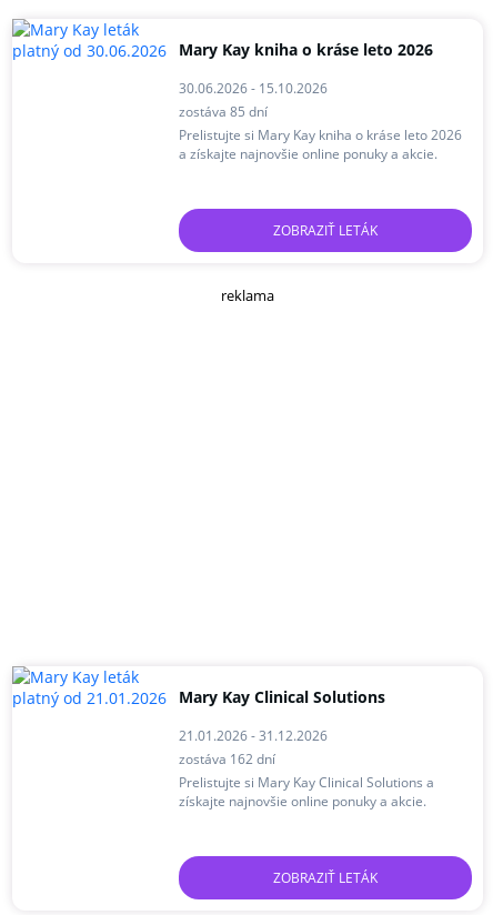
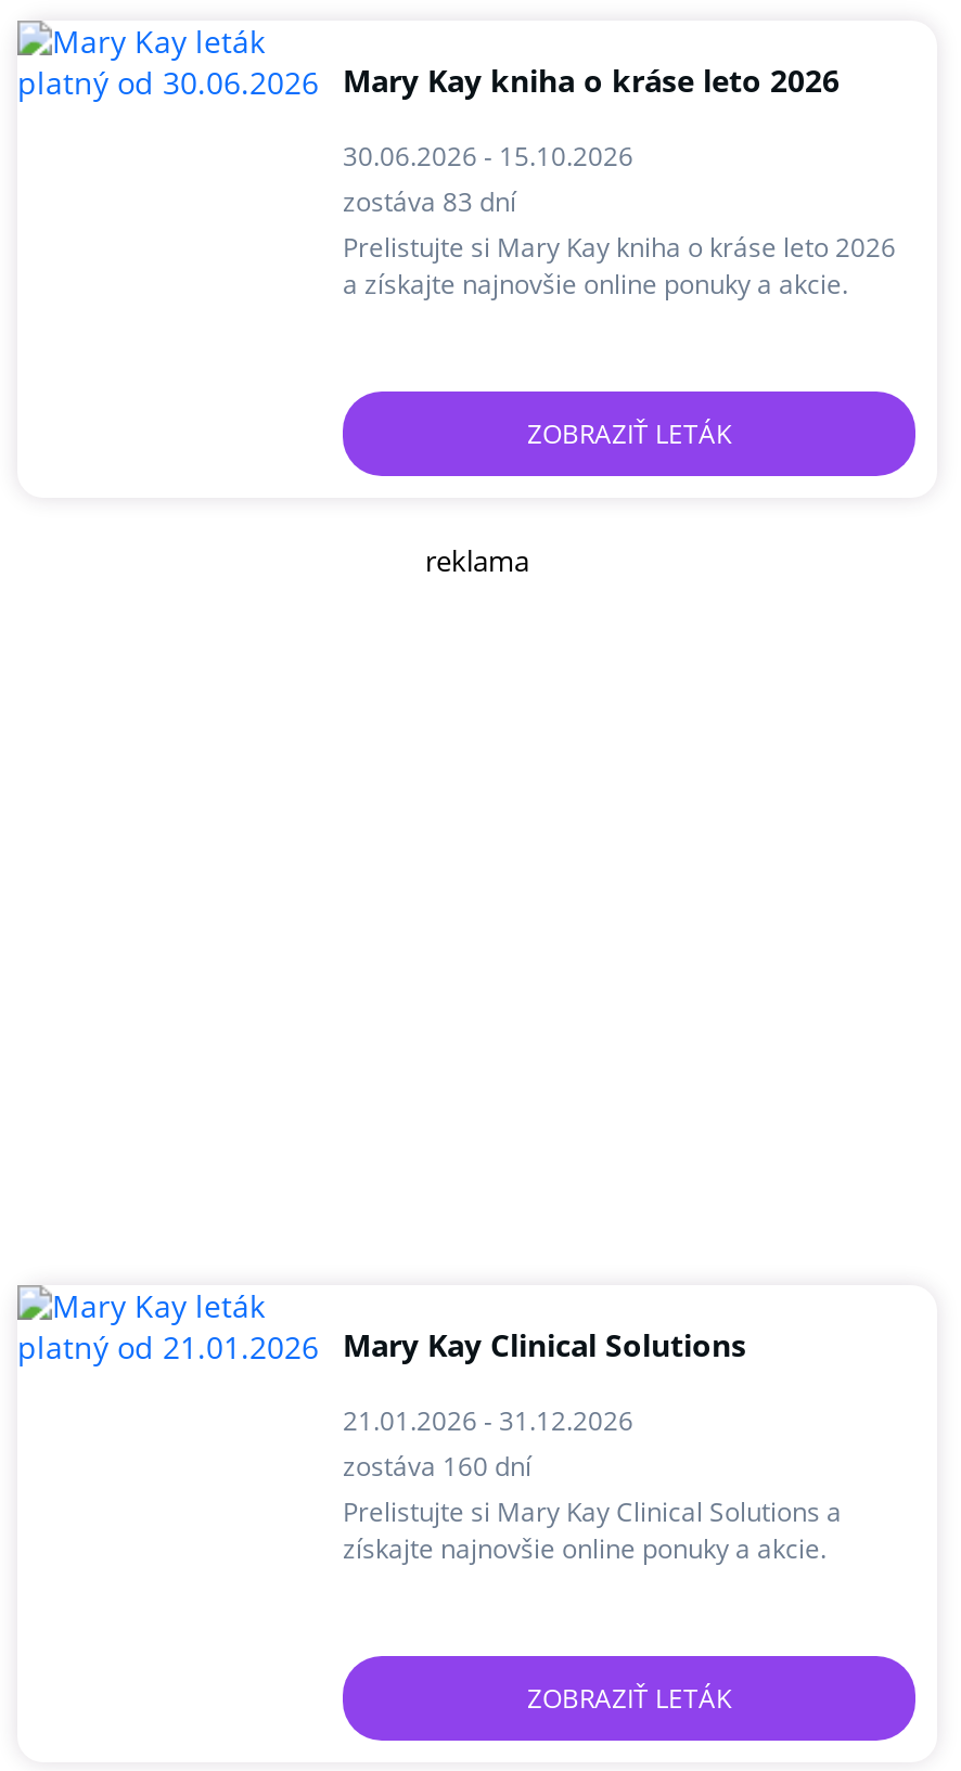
[179,102,268,121] zostáva 85 dní -> [343,183,516,220] zostáva 83 dní
[179,750,275,768] zostáva 162 dní -> [343,1448,531,1485] zostáva 160 dní

